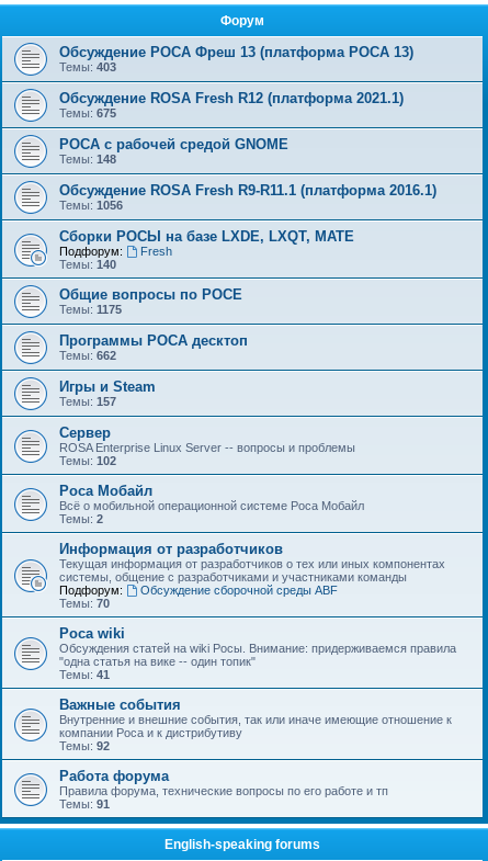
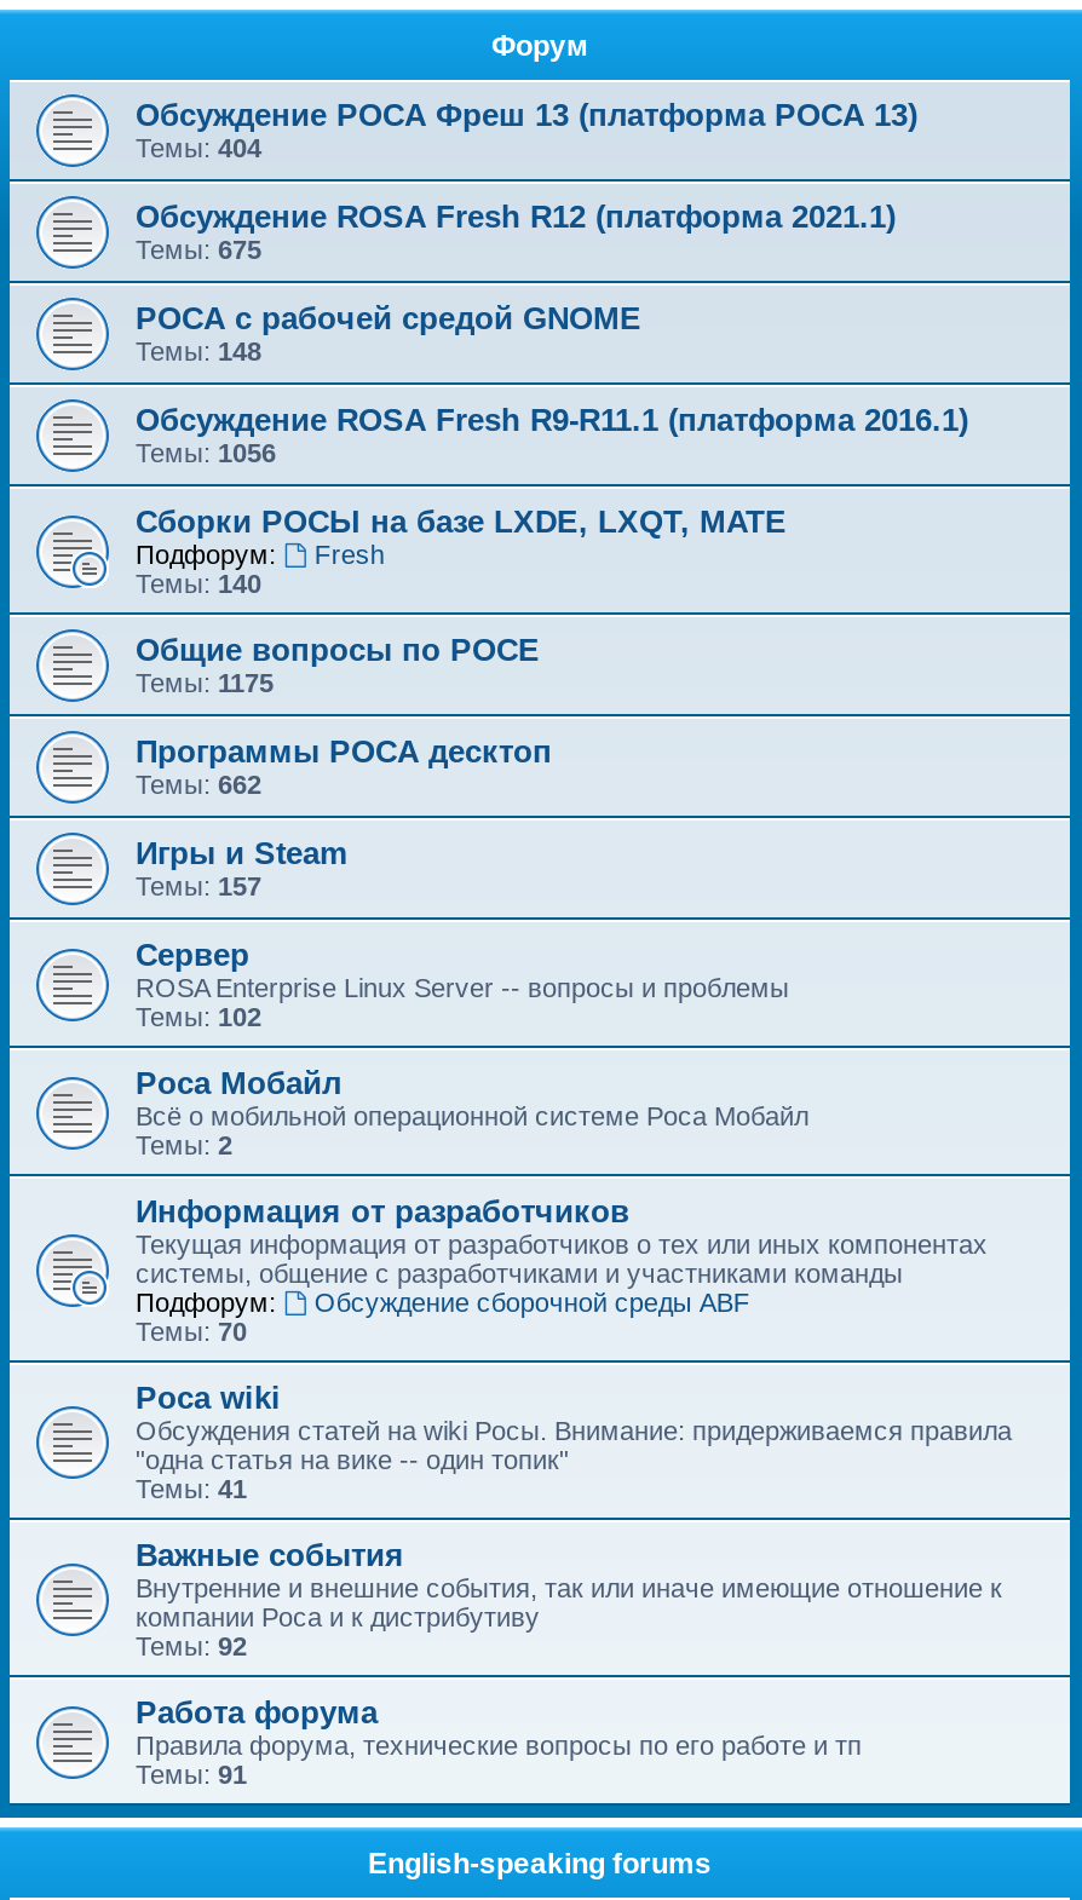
[59,60,116,73] Темы: 403 -> [136,133,261,162] Темы: 404

